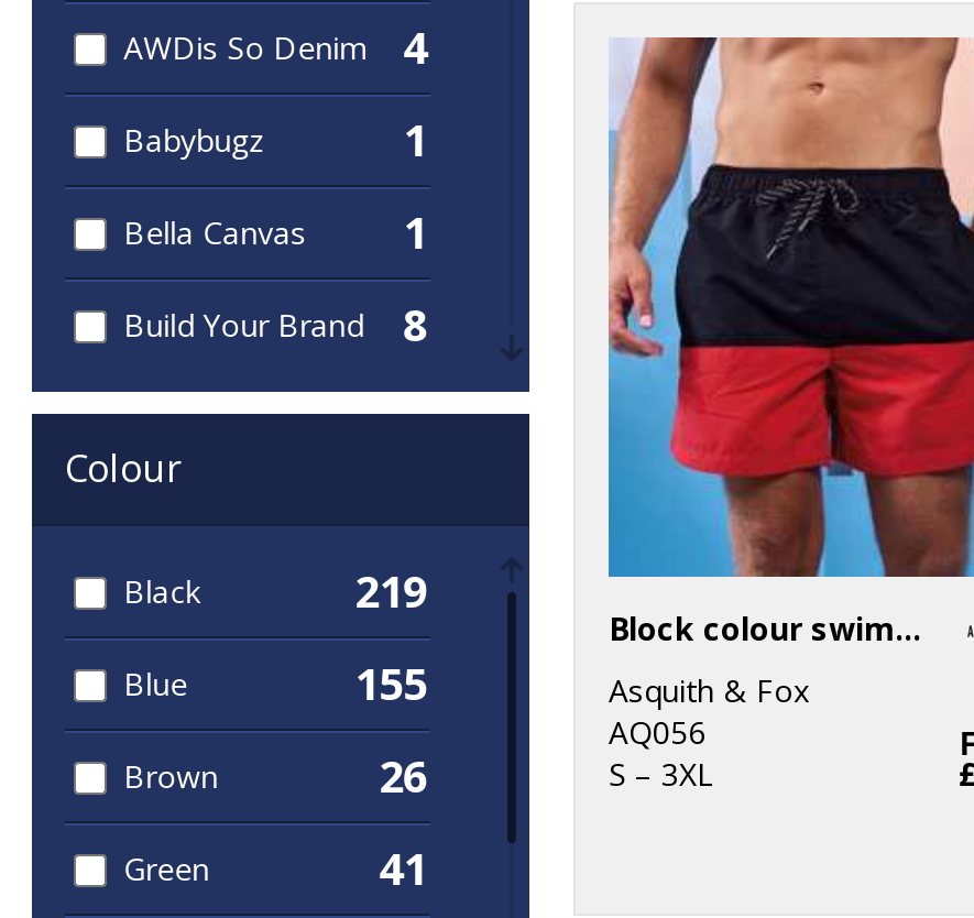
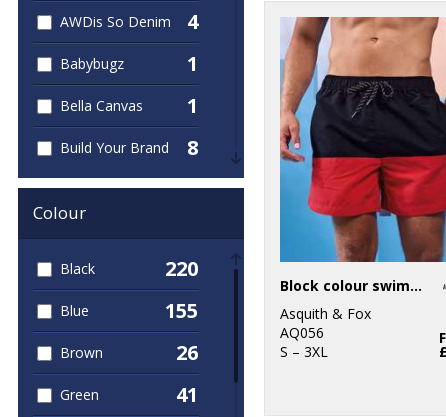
[355,561,427,621] 219 -> [165,255,198,282] 220

